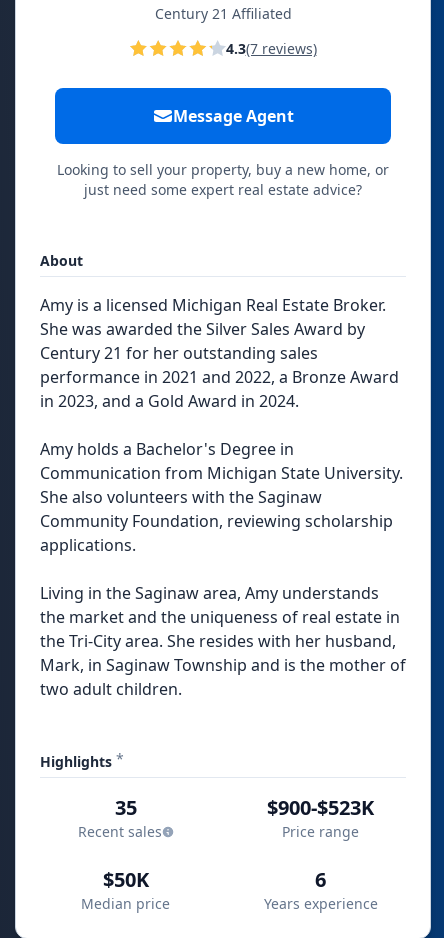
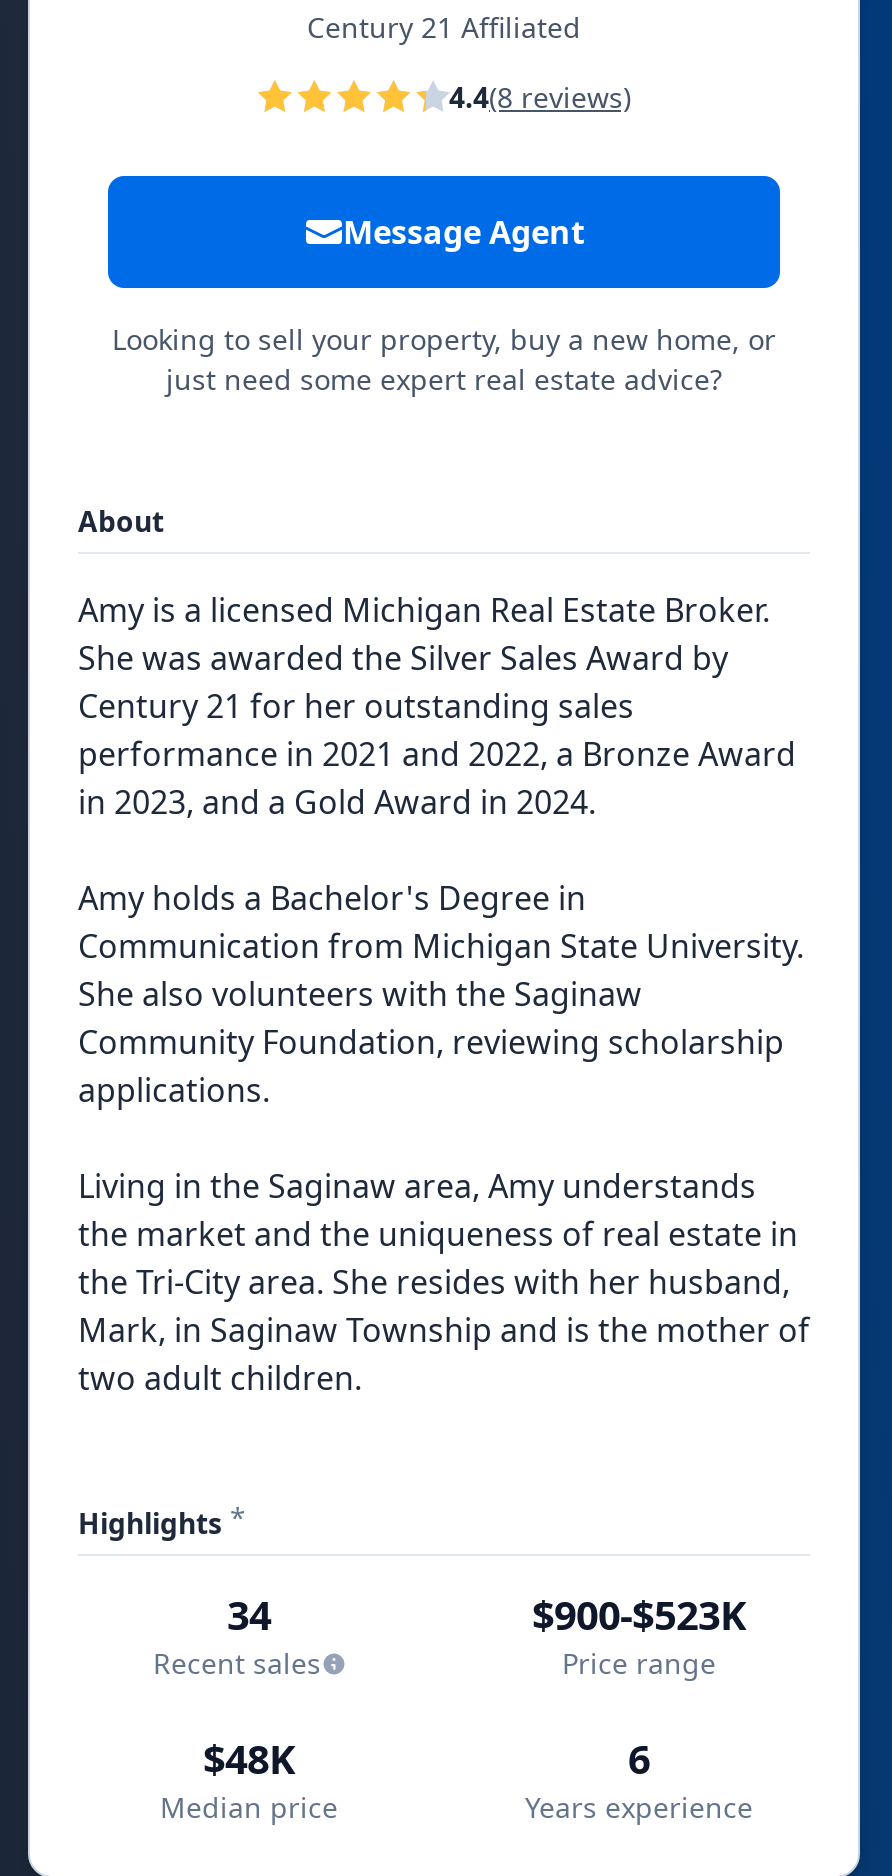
[225,39,316,58] 4.3(7 reviews) -> [449,78,631,116] 4.4(8 reviews)
[114,794,136,821] 35 -> [227,1588,271,1642] 34
[102,866,148,893] $50K -> [203,1732,295,1786] $48K

